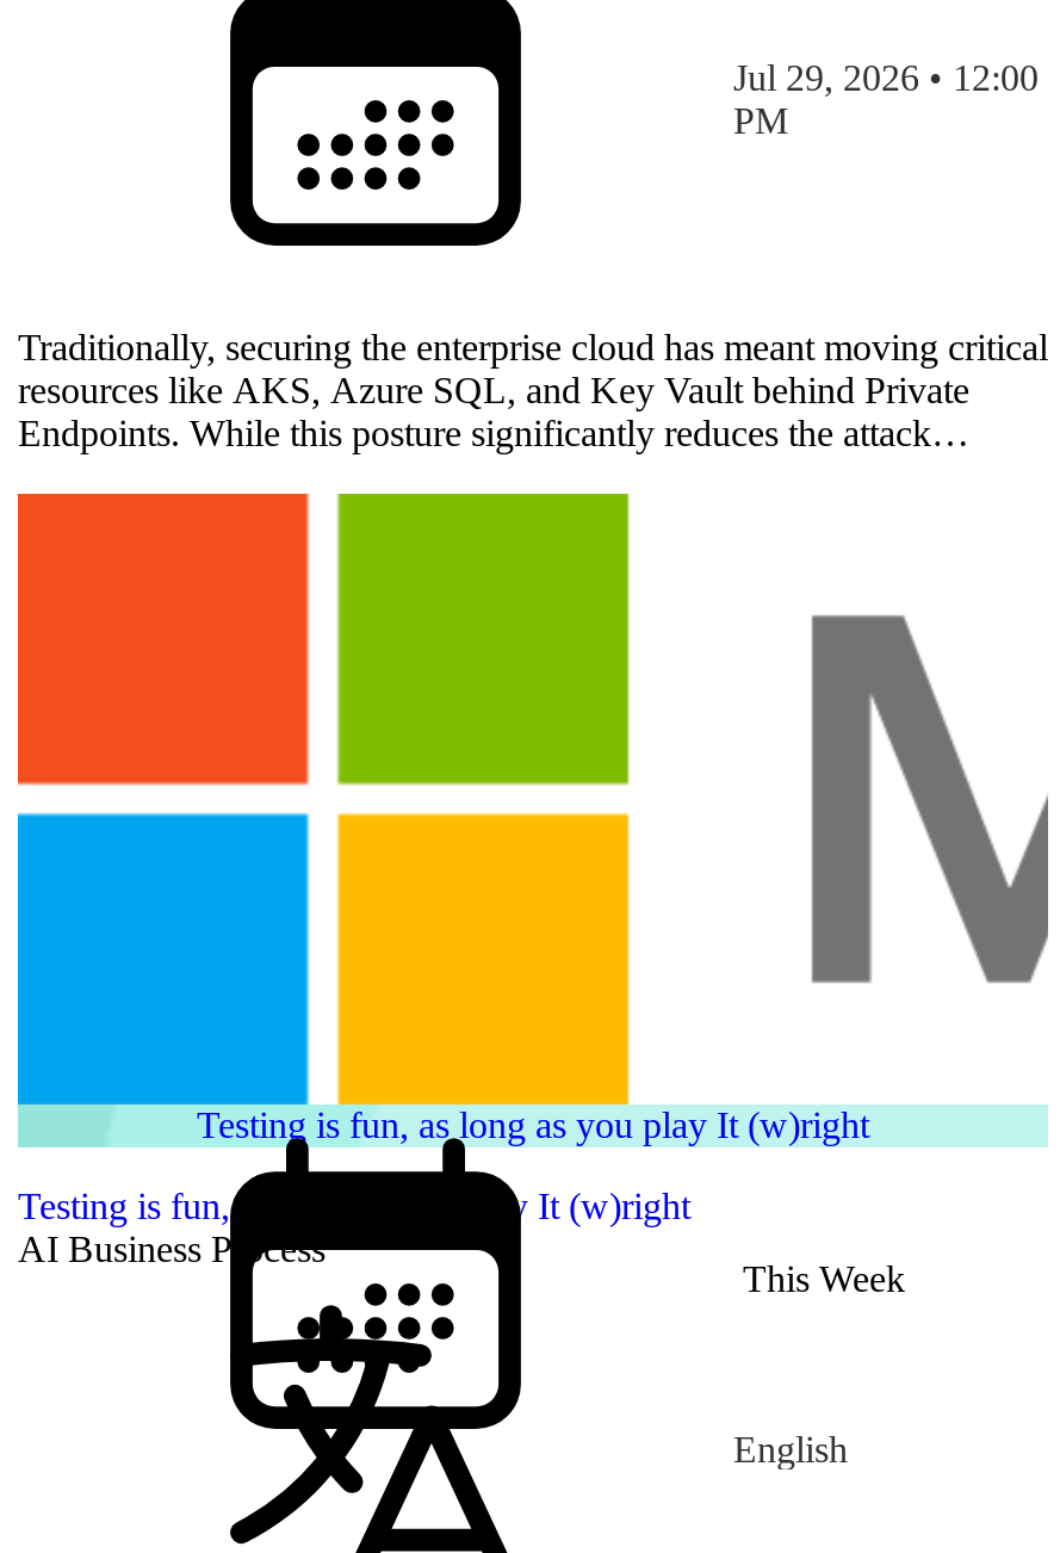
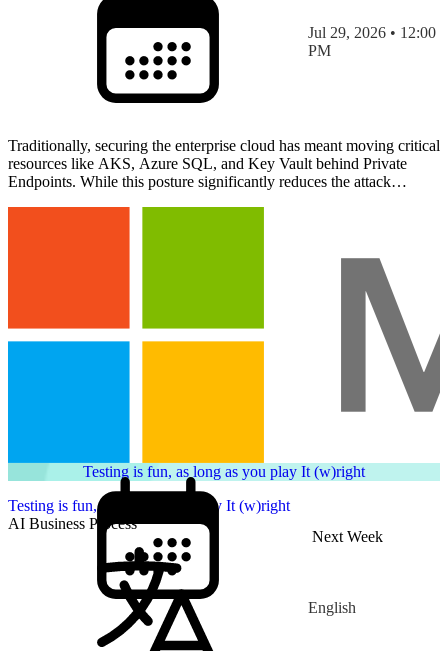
[733,1259,905,1299] This Week -> [308,528,383,545] Next Week

